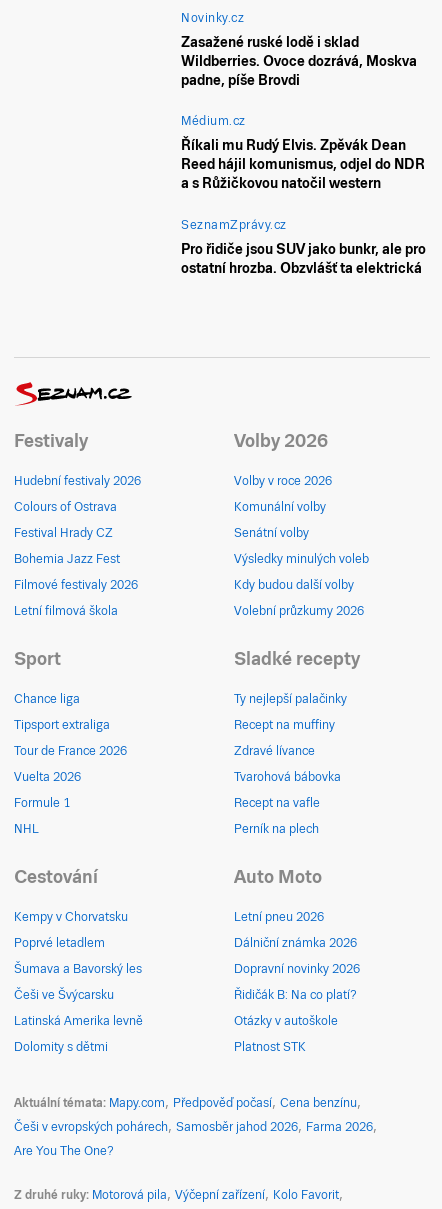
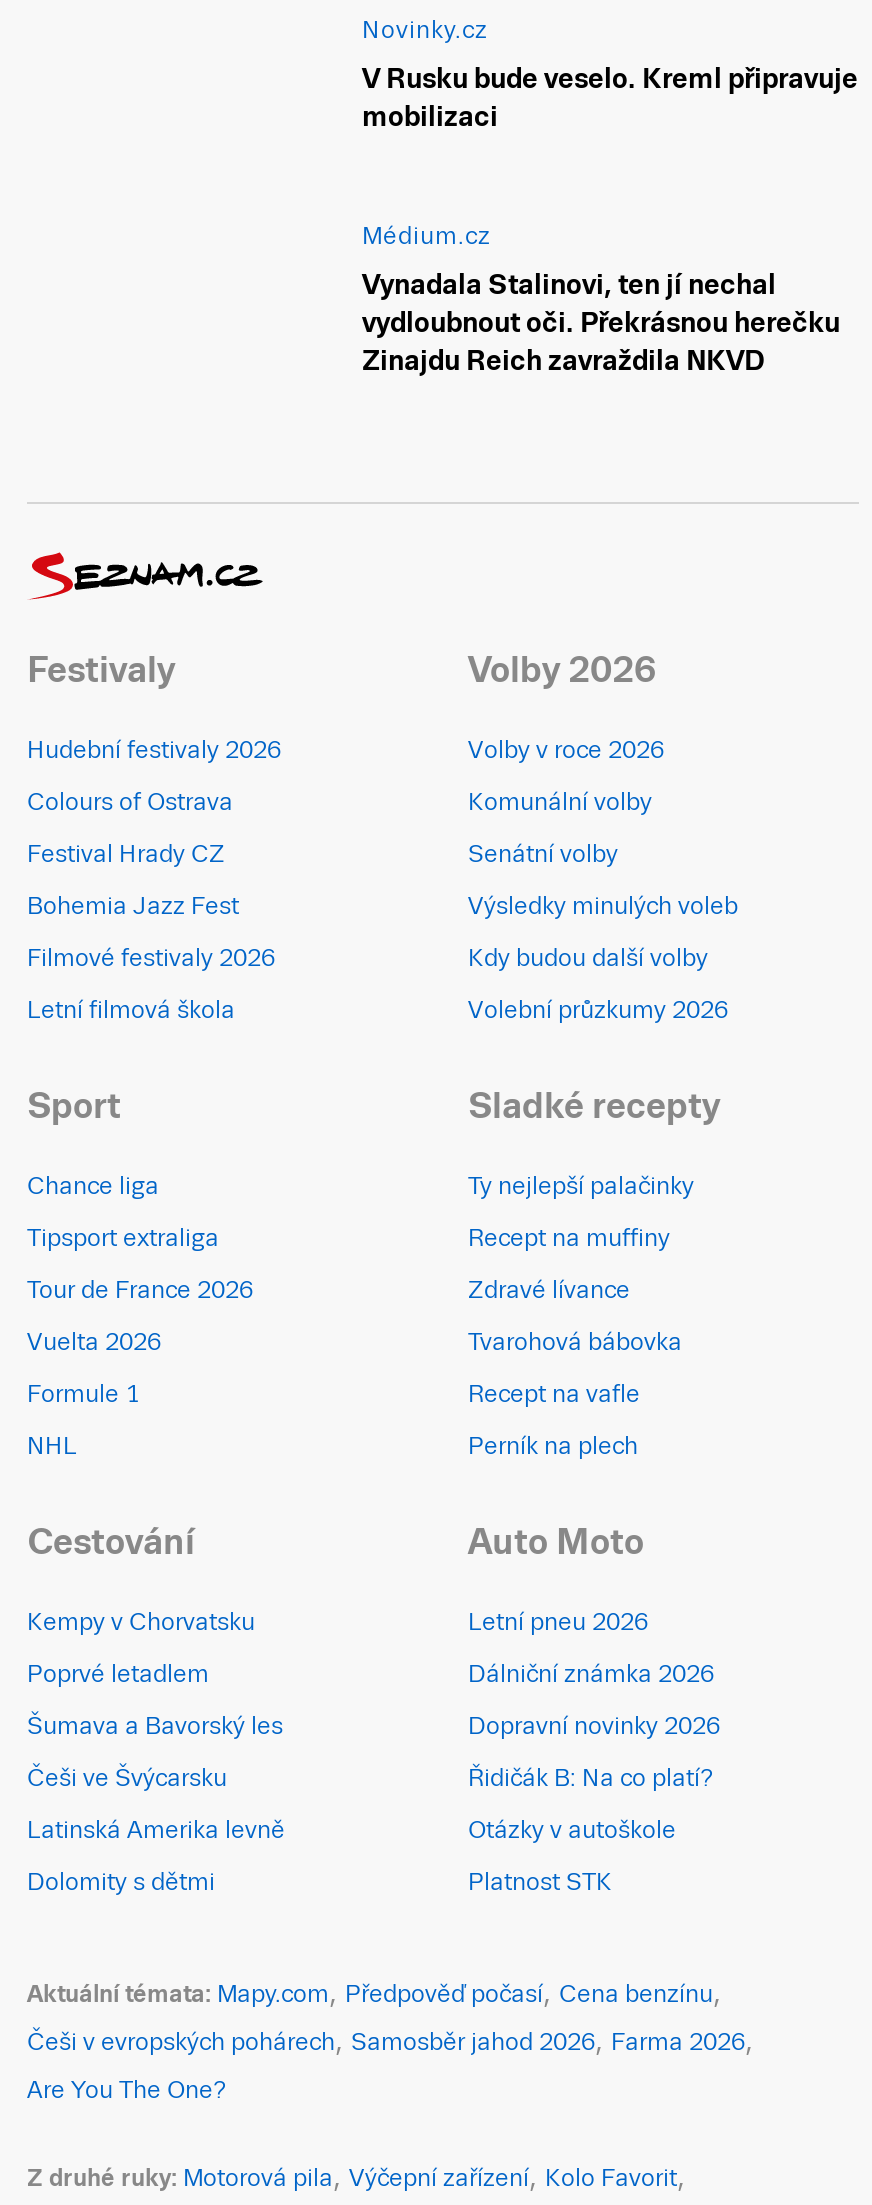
[181,34,417,88] Zasažené ruské lodě i sklad | Wildberries. Ovoce dozrává, Moskva | padne, píše Brovdi -> [362,62,858,132] V Rusku bude veselo. Kreml připravuje | mobilizaci
[181,137,426,276] Říkali mu Rudý Elvis. Zpěvák Dean | Reed hájil komunismus, odjel do NDR | a s Růžičkovou natočil western | SeznamZprávy.cz | Pro řidiče jsou SUV jako bunkr, ale pro | ostatní hrozba. Obzvlášť ta elektrická -> [362,269,840,377] Vynadala Stalinovi, ten jí nechal | vydloubnout oči. Překrásnou herečku | Zinajdu Reich zavraždila NKVD

